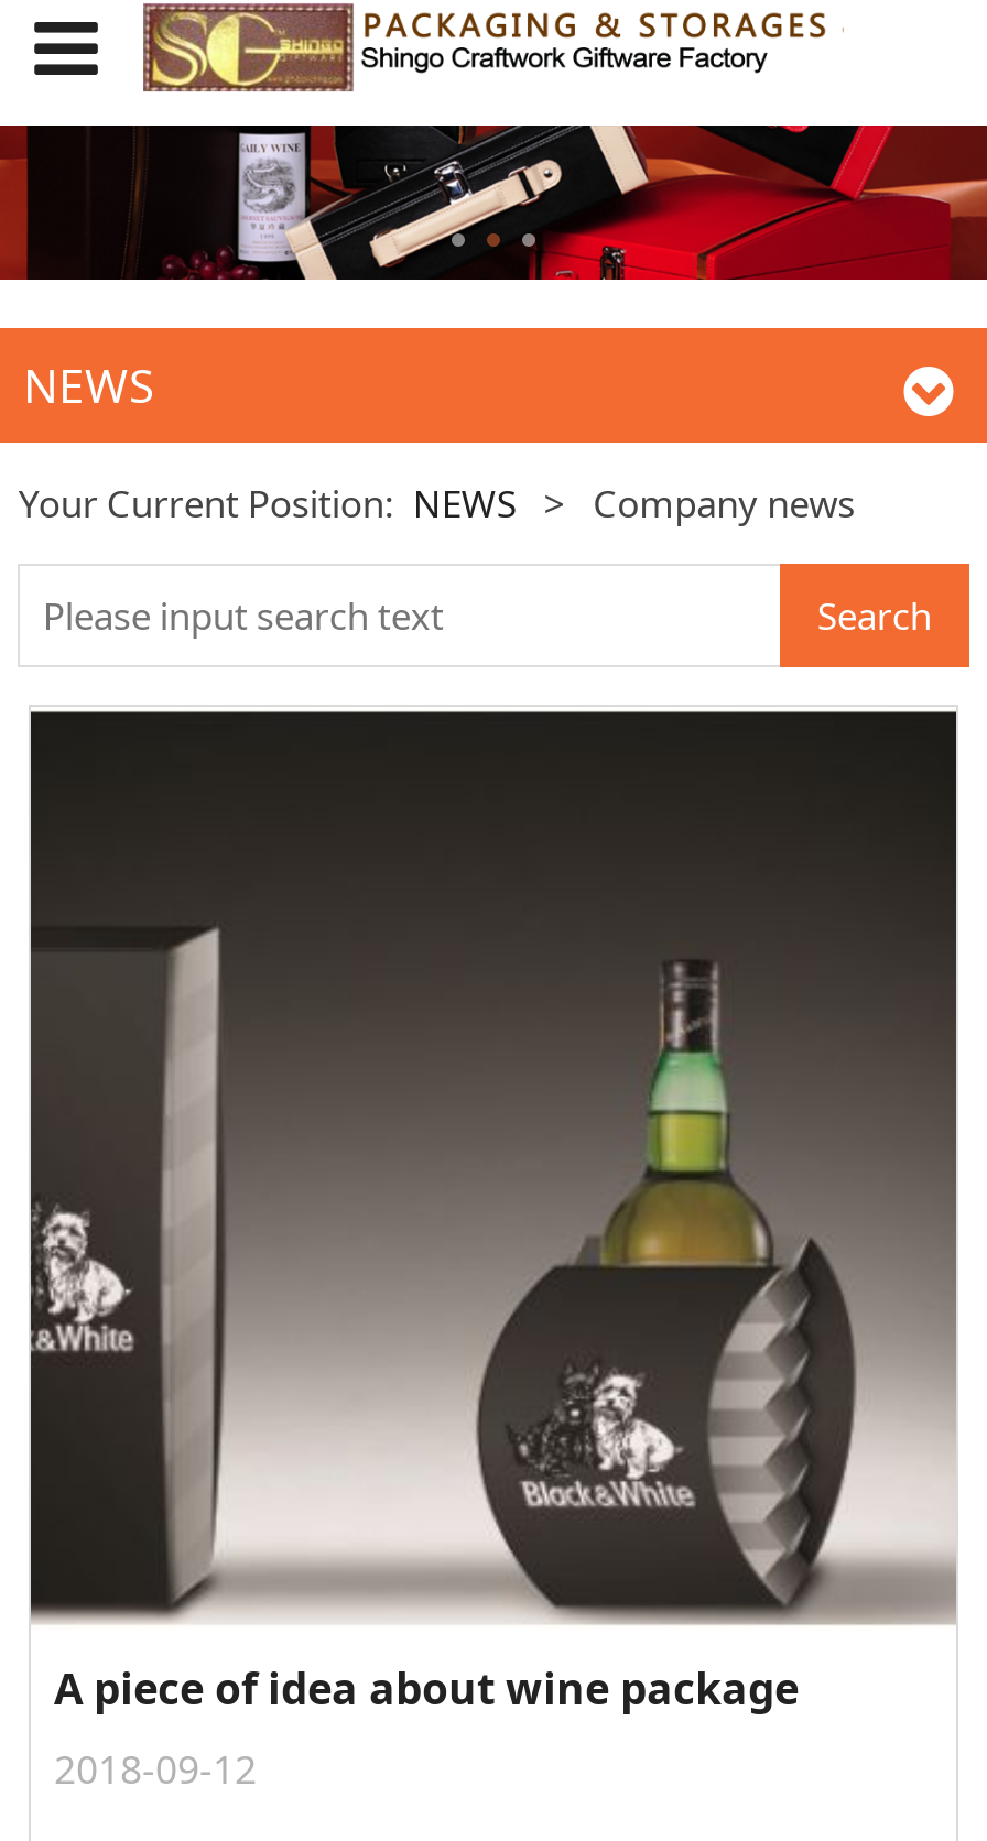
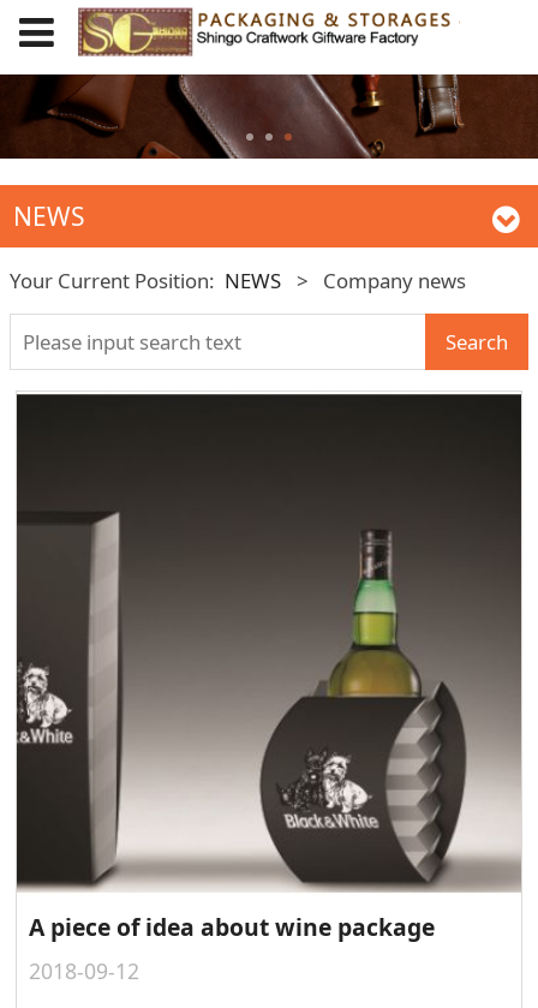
[7,123,980,282] [image] -> [4,73,534,160] [image]

